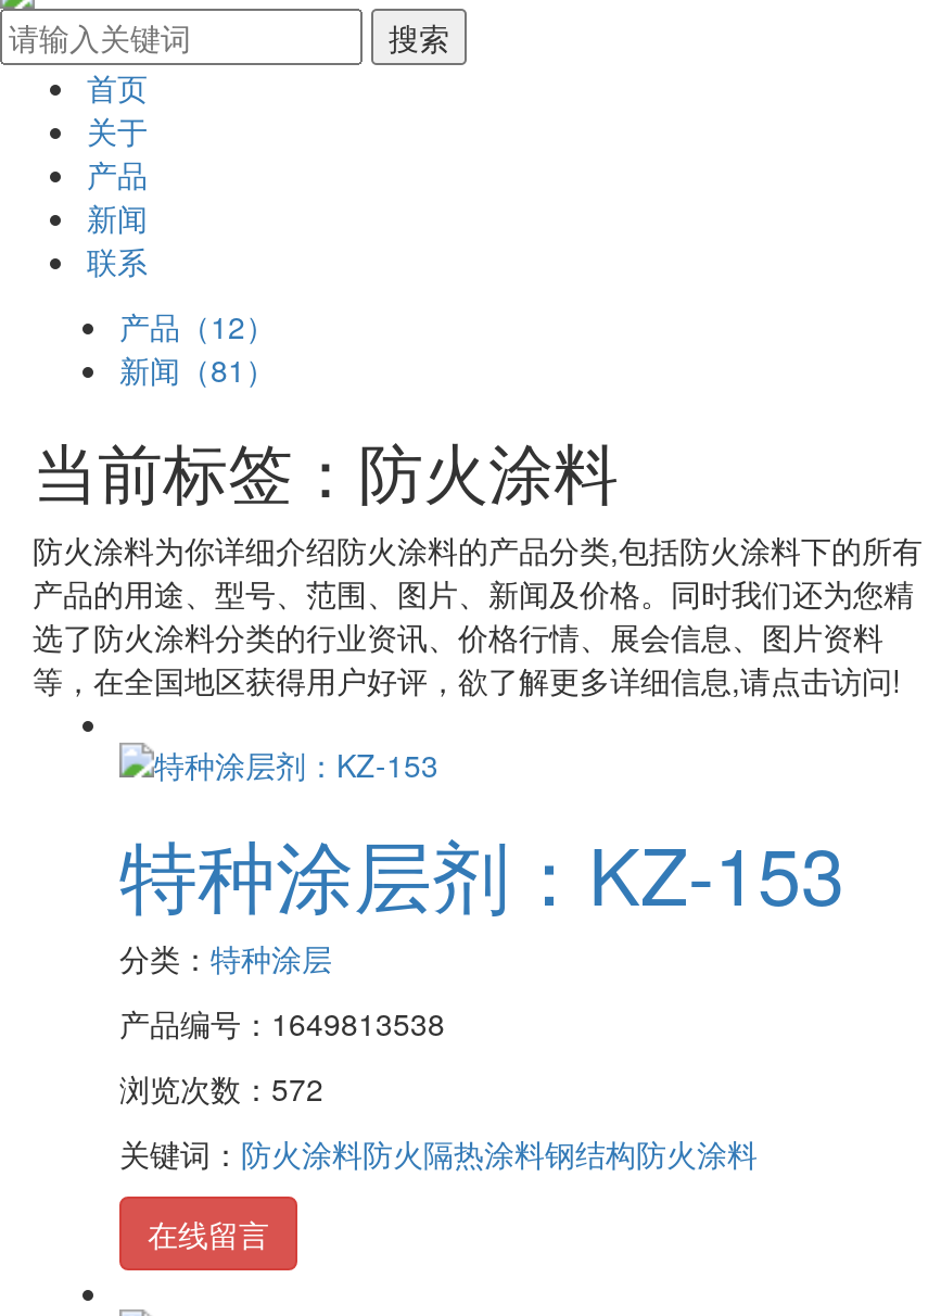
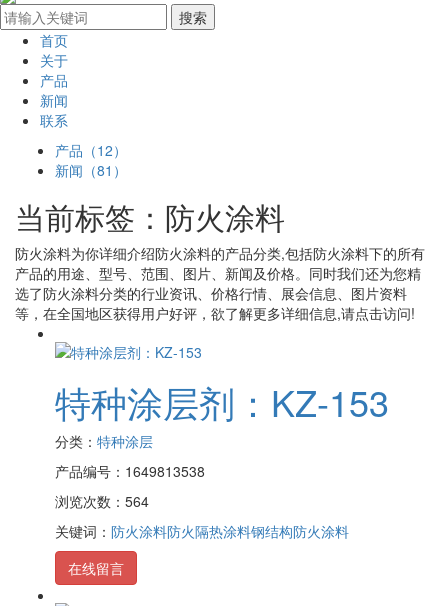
[119,1066,323,1109] 浏览次数：572 -> [55,491,149,511] 浏览次数：564

